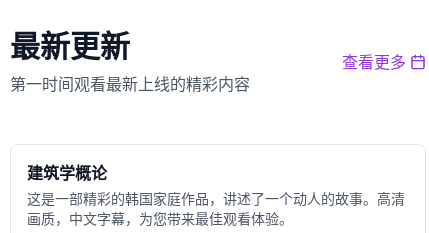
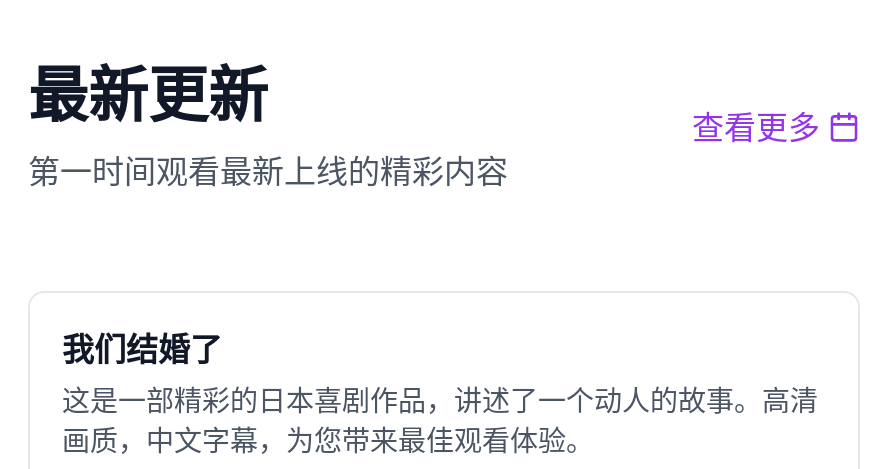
[27,162,405,208] 建筑学概论 | 这是一部精彩的韩国家庭作品，讲述了一个动人的故事。高清 -> [62,327,818,419] 我们结婚了 | 这是一部精彩的日本喜剧作品，讲述了一个动人的故事。高清

